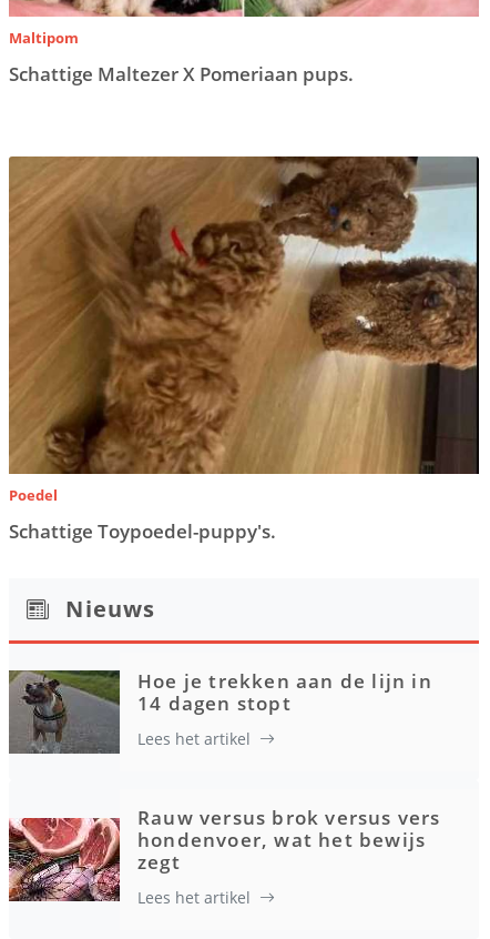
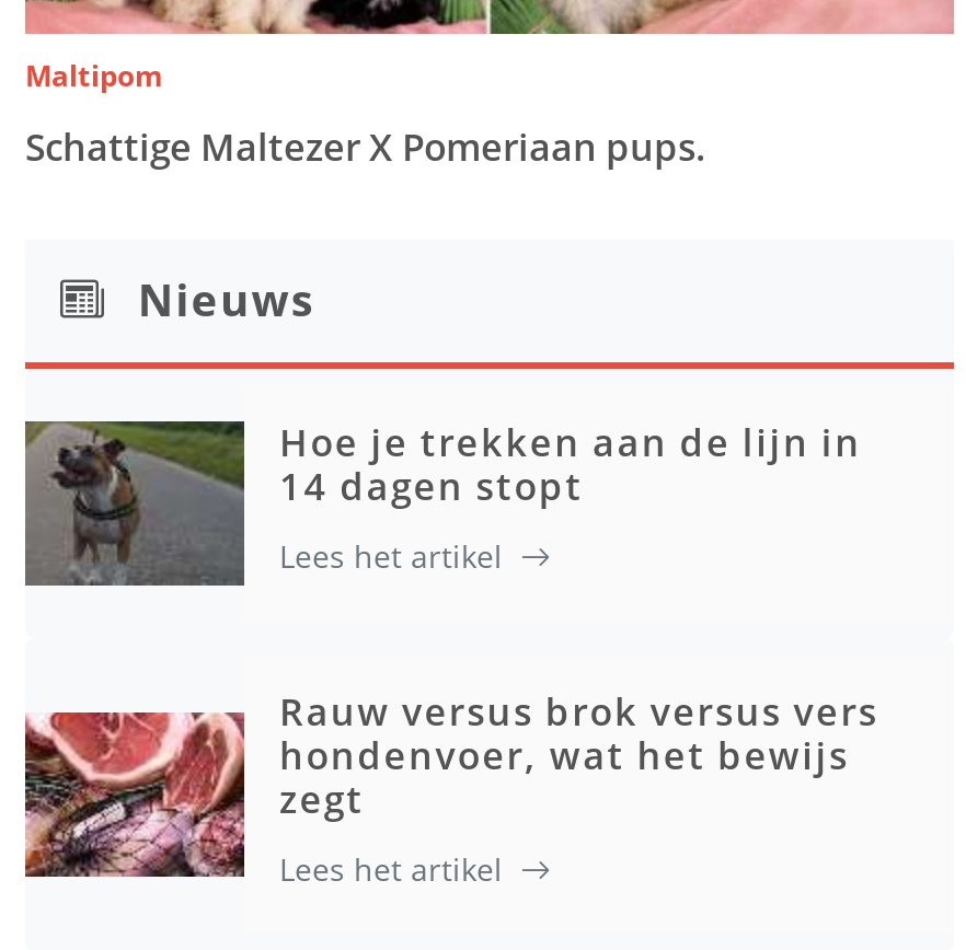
[9,142,480,544] [image] | Poedel | Schattige Toypoedel-puppy's. -> none

